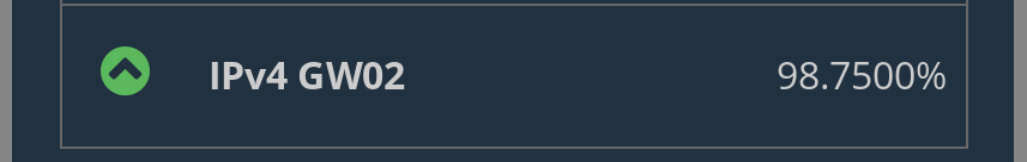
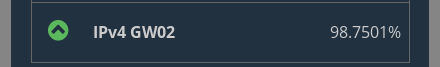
[777,49,947,101] 98.7500% -> [330,21,401,43] 98.7501%

